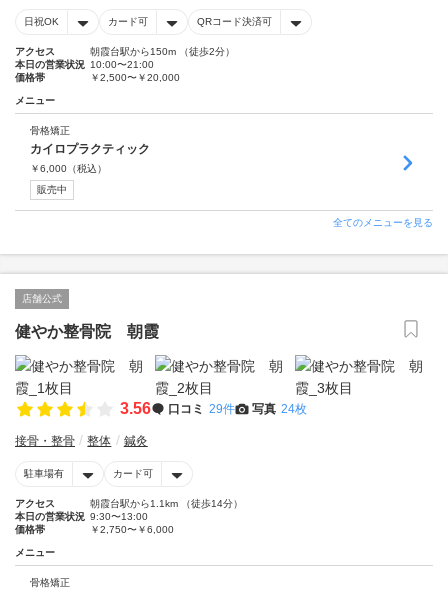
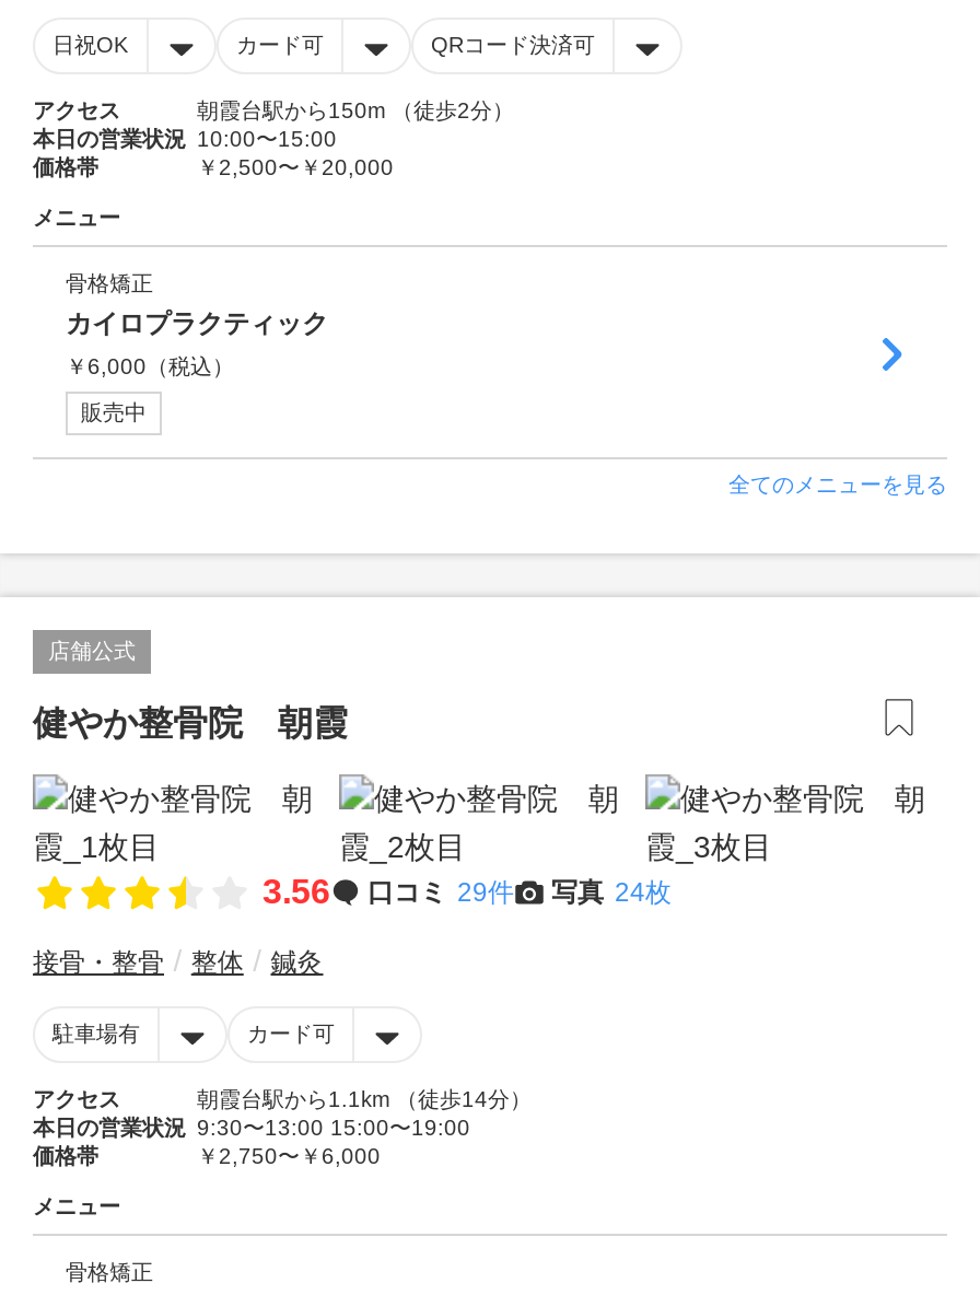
[15,59,154,70] 本日の営業状況 10:00〜21:00 -> [33,127,337,151] 本日の営業状況 10:00〜15:00
[15,511,148,522] 本日の営業状況 9:30〜13:00 -> [33,1116,470,1140] 本日の営業状況 9:30〜13:00 15:00〜19:00

